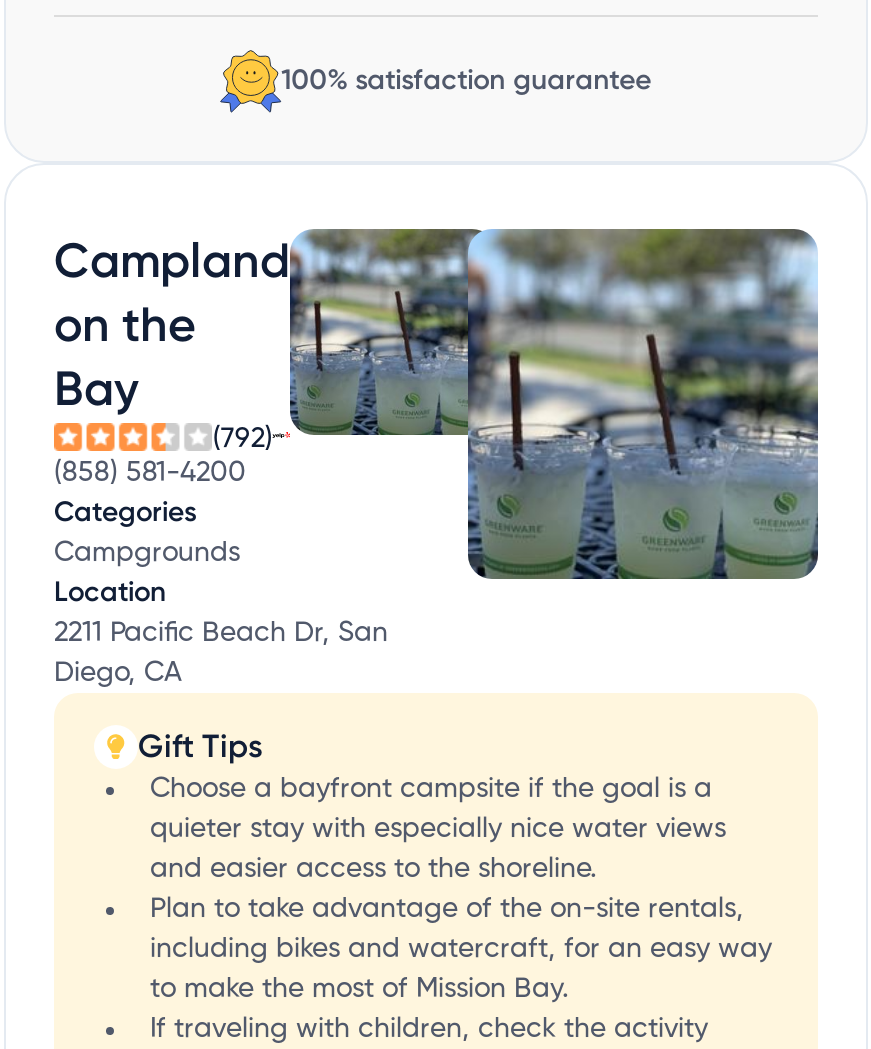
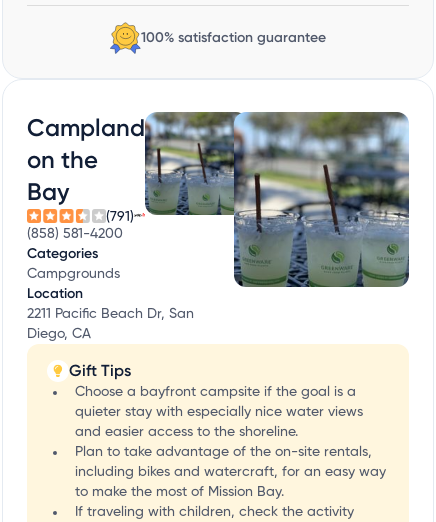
[213,425,273,453] (792) -> [106,210,134,224] (791)

